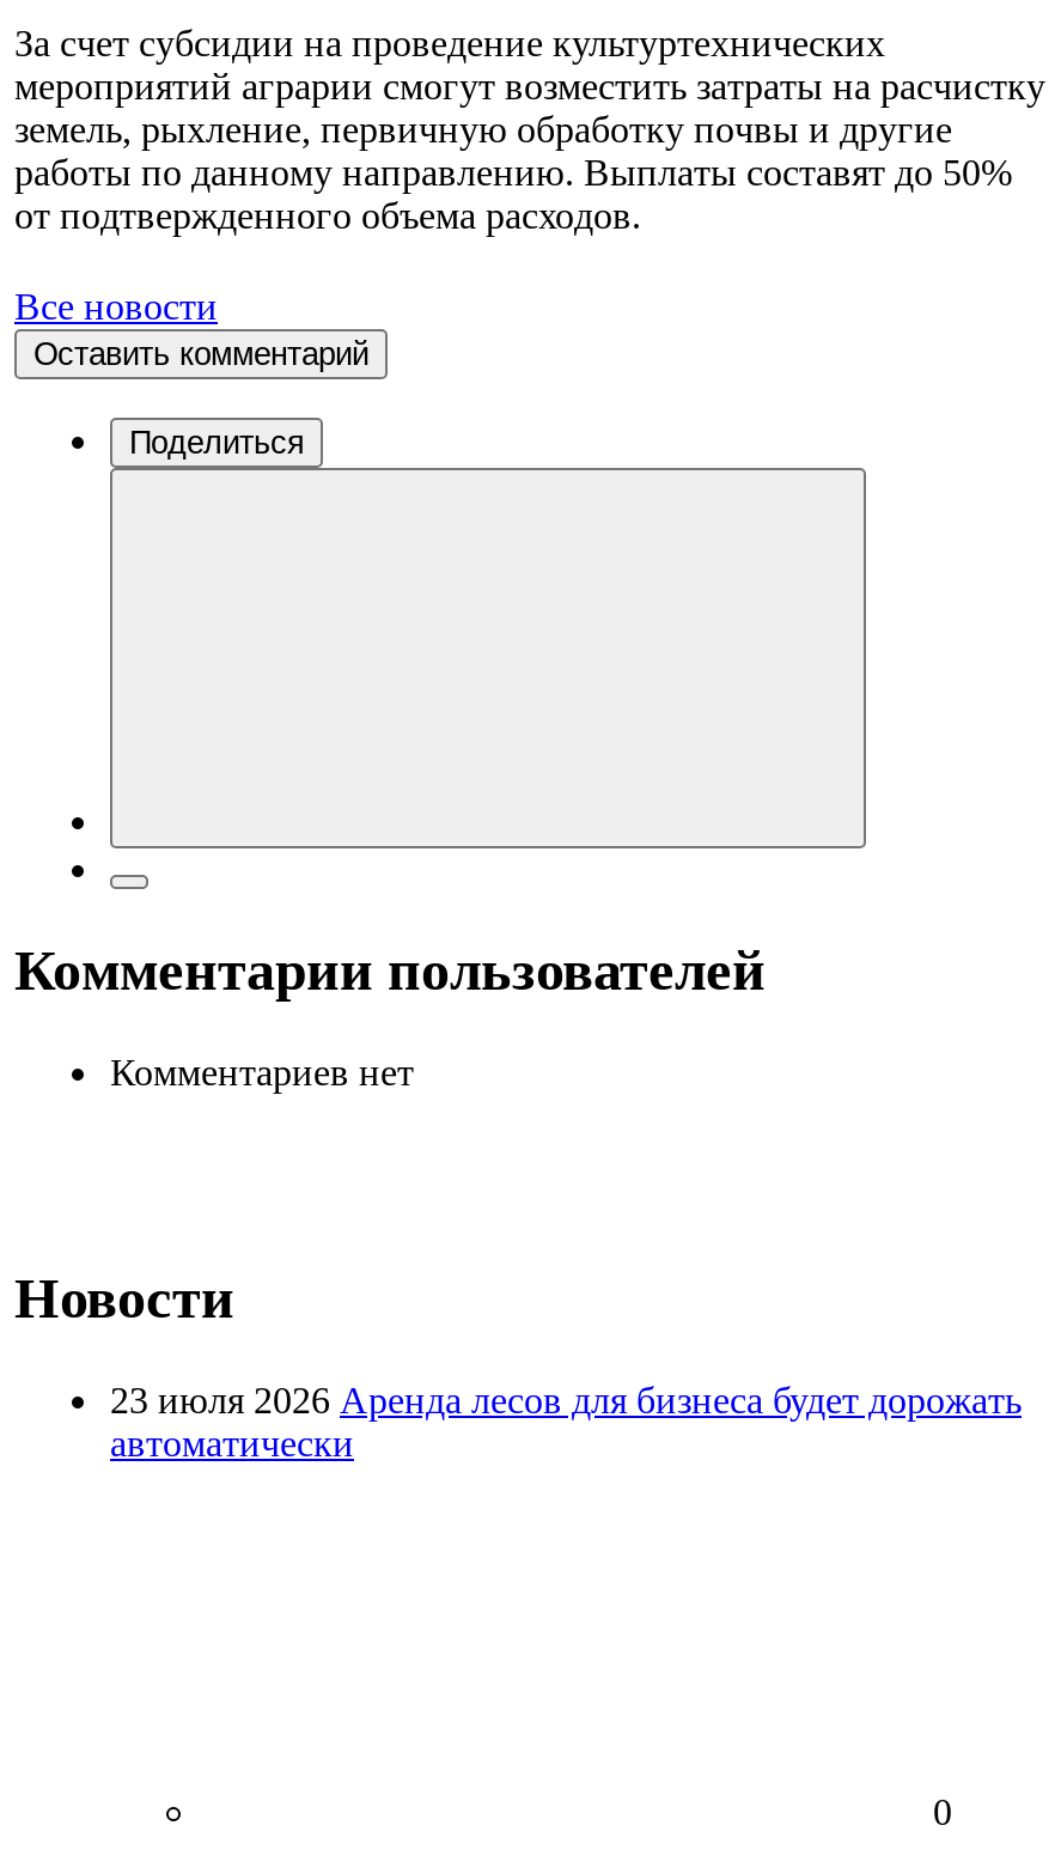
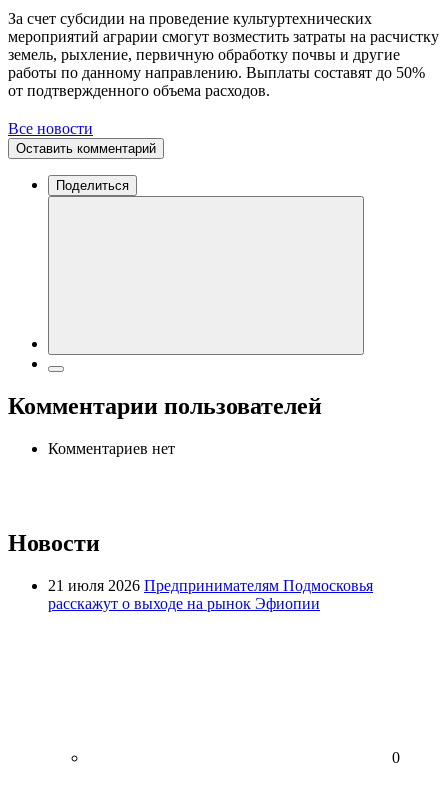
[110,1379,1022,1462] 23 июля 2026 Аренда лесов для бизнеса будет дорожать | автоматически -> [48,576,373,611] 21 июля 2026 Предпринимателям Подмосковья | расскажут о выходе на рынок Эфиопии

